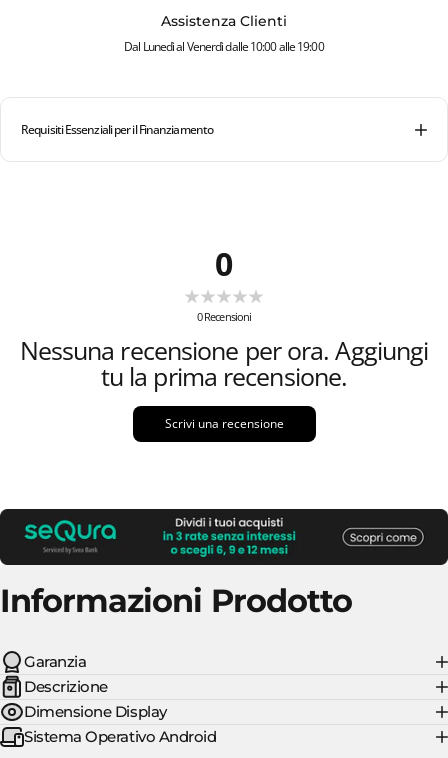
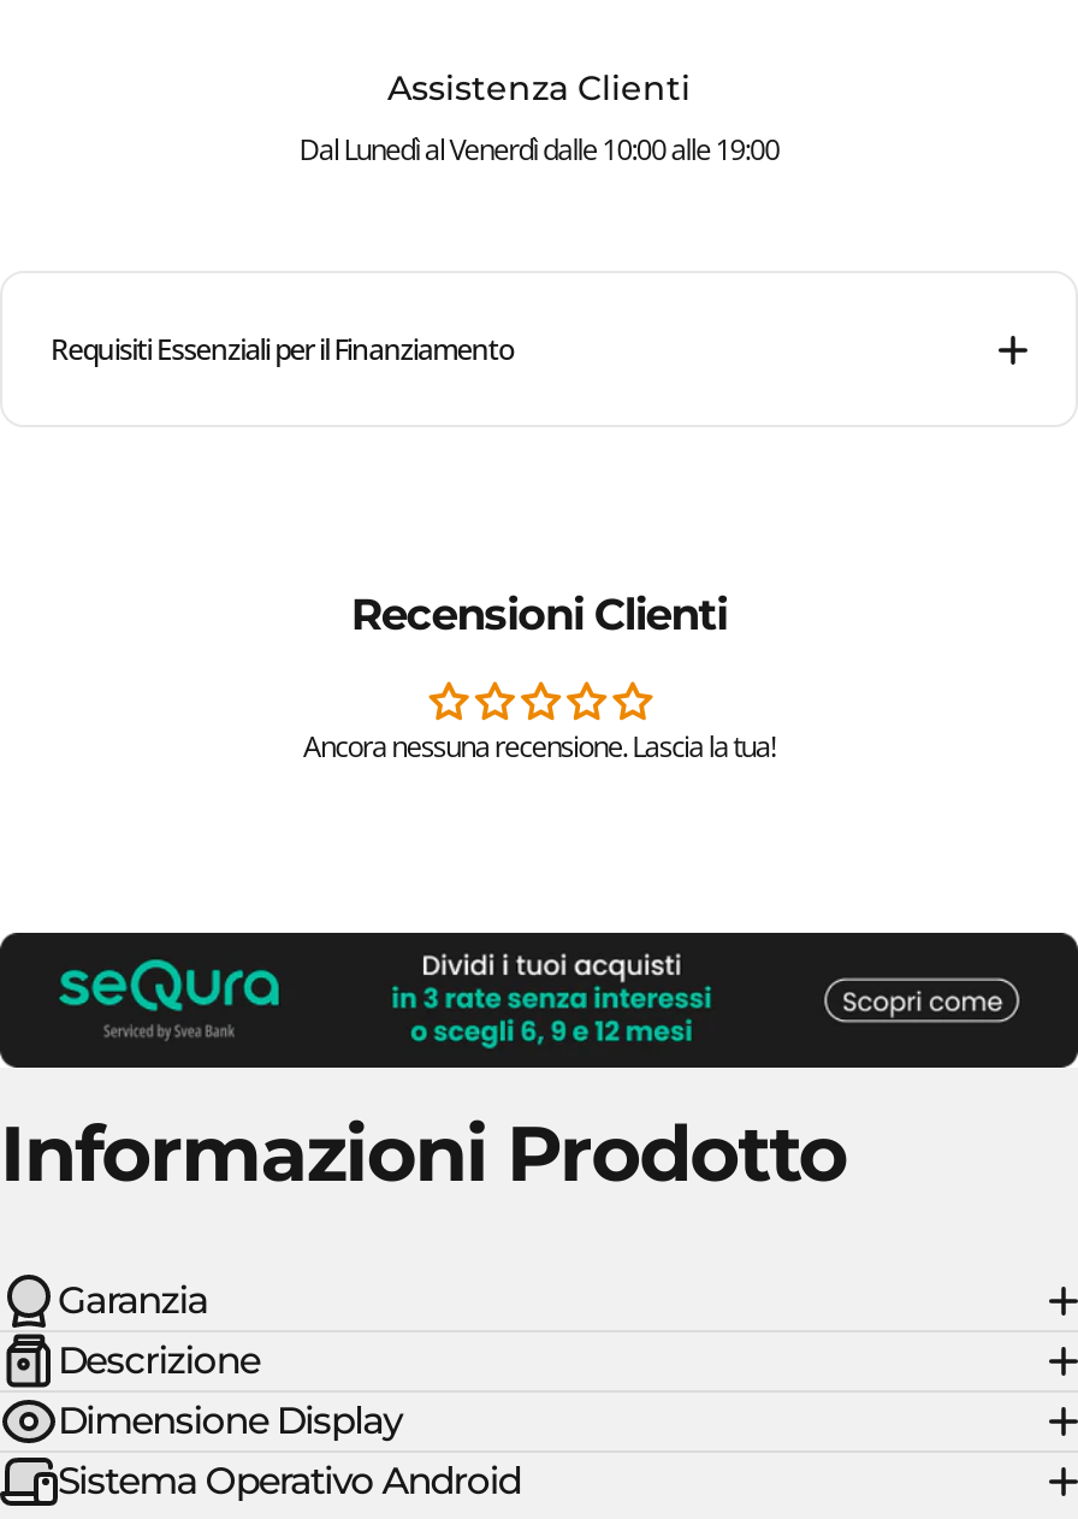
[20,242,428,432] 0 | 0 Recensioni | Nessuna recensione per ora. Aggiungi | tu la prima recensione. | Scrivi una recensione -> [303,589,775,767] Recensioni Clienti | Ancora nessuna recensione. Lascia la tua!

